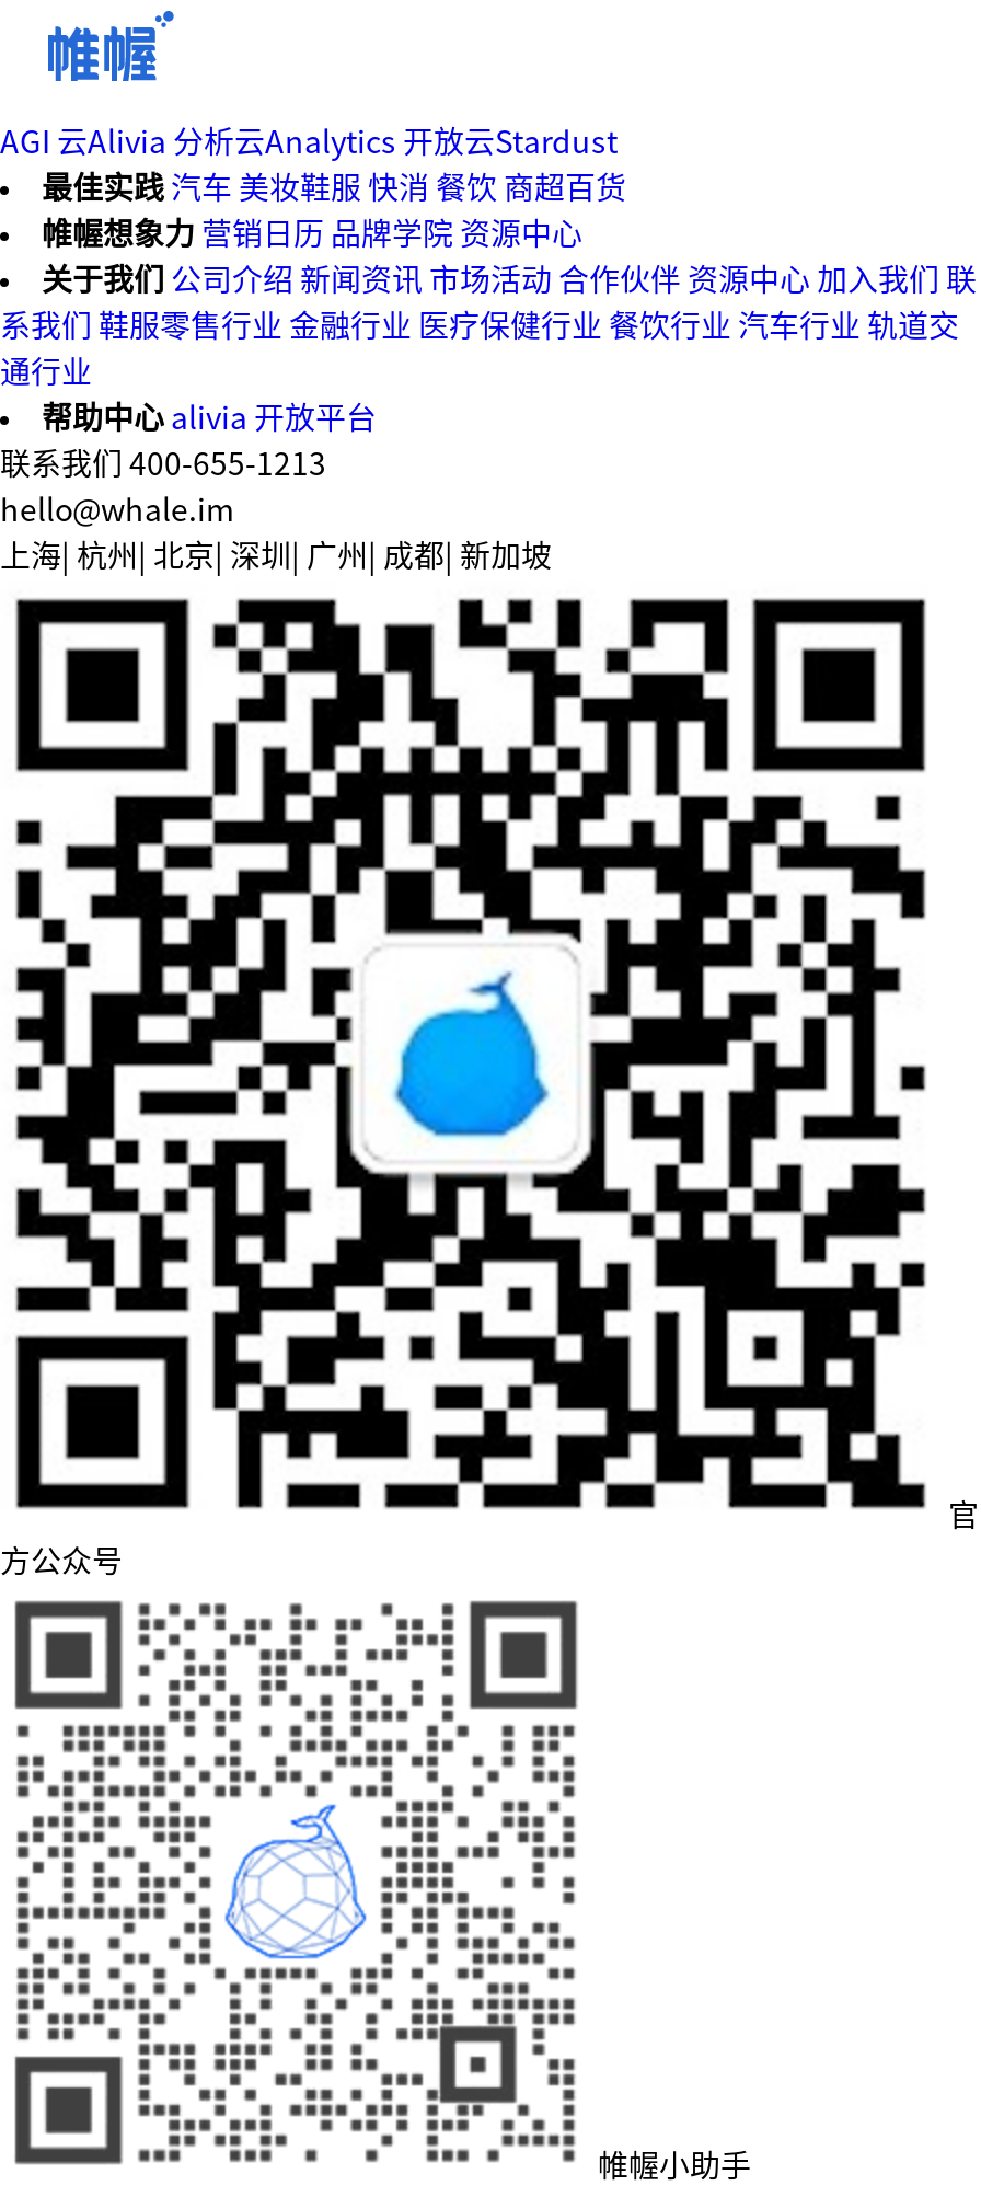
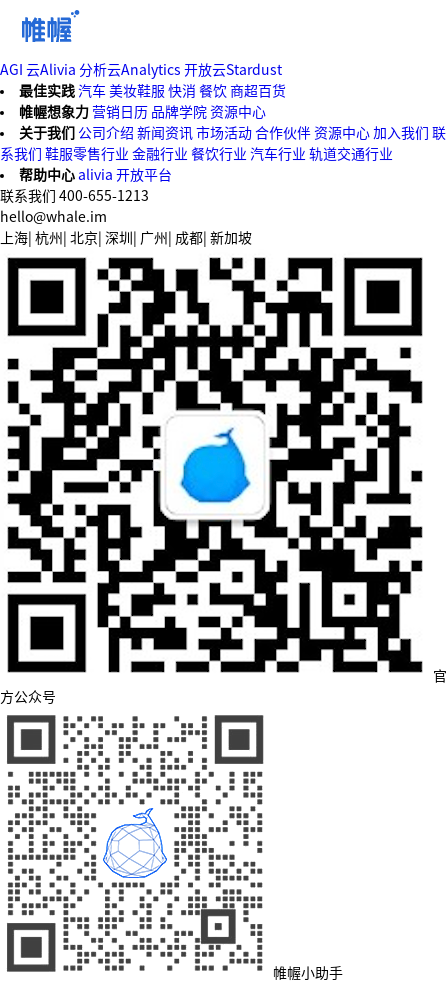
[0,311,959,388] 系我们 鞋服零售行业 金融行业 医疗保健行业 餐饮行业 汽车行业 轨道交 | 通行业 -> [0,147,393,161] 系我们 鞋服零售行业 金融行业 餐饮行业 汽车行业 轨道交通行业

